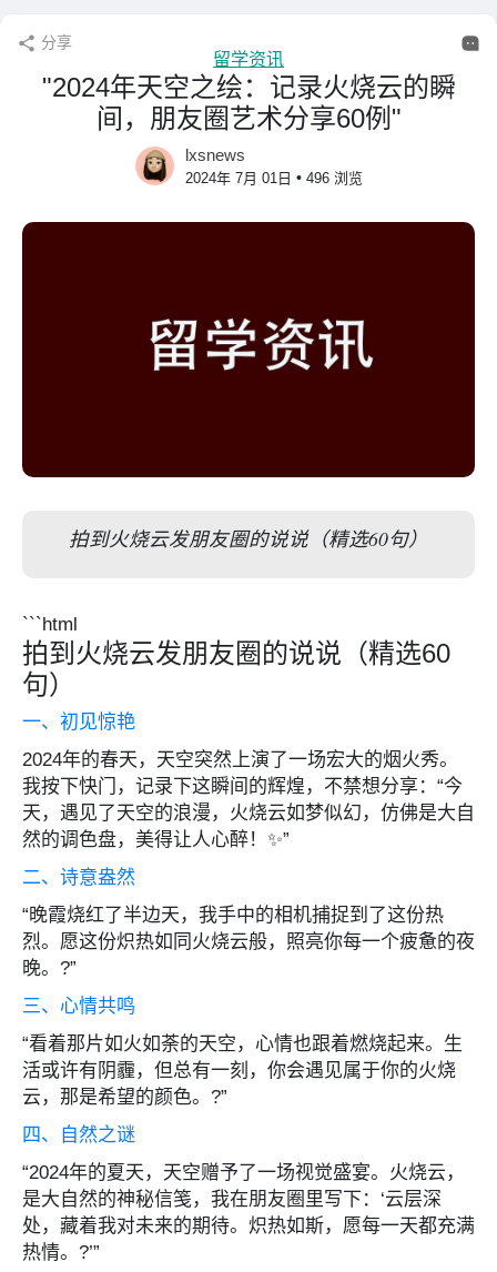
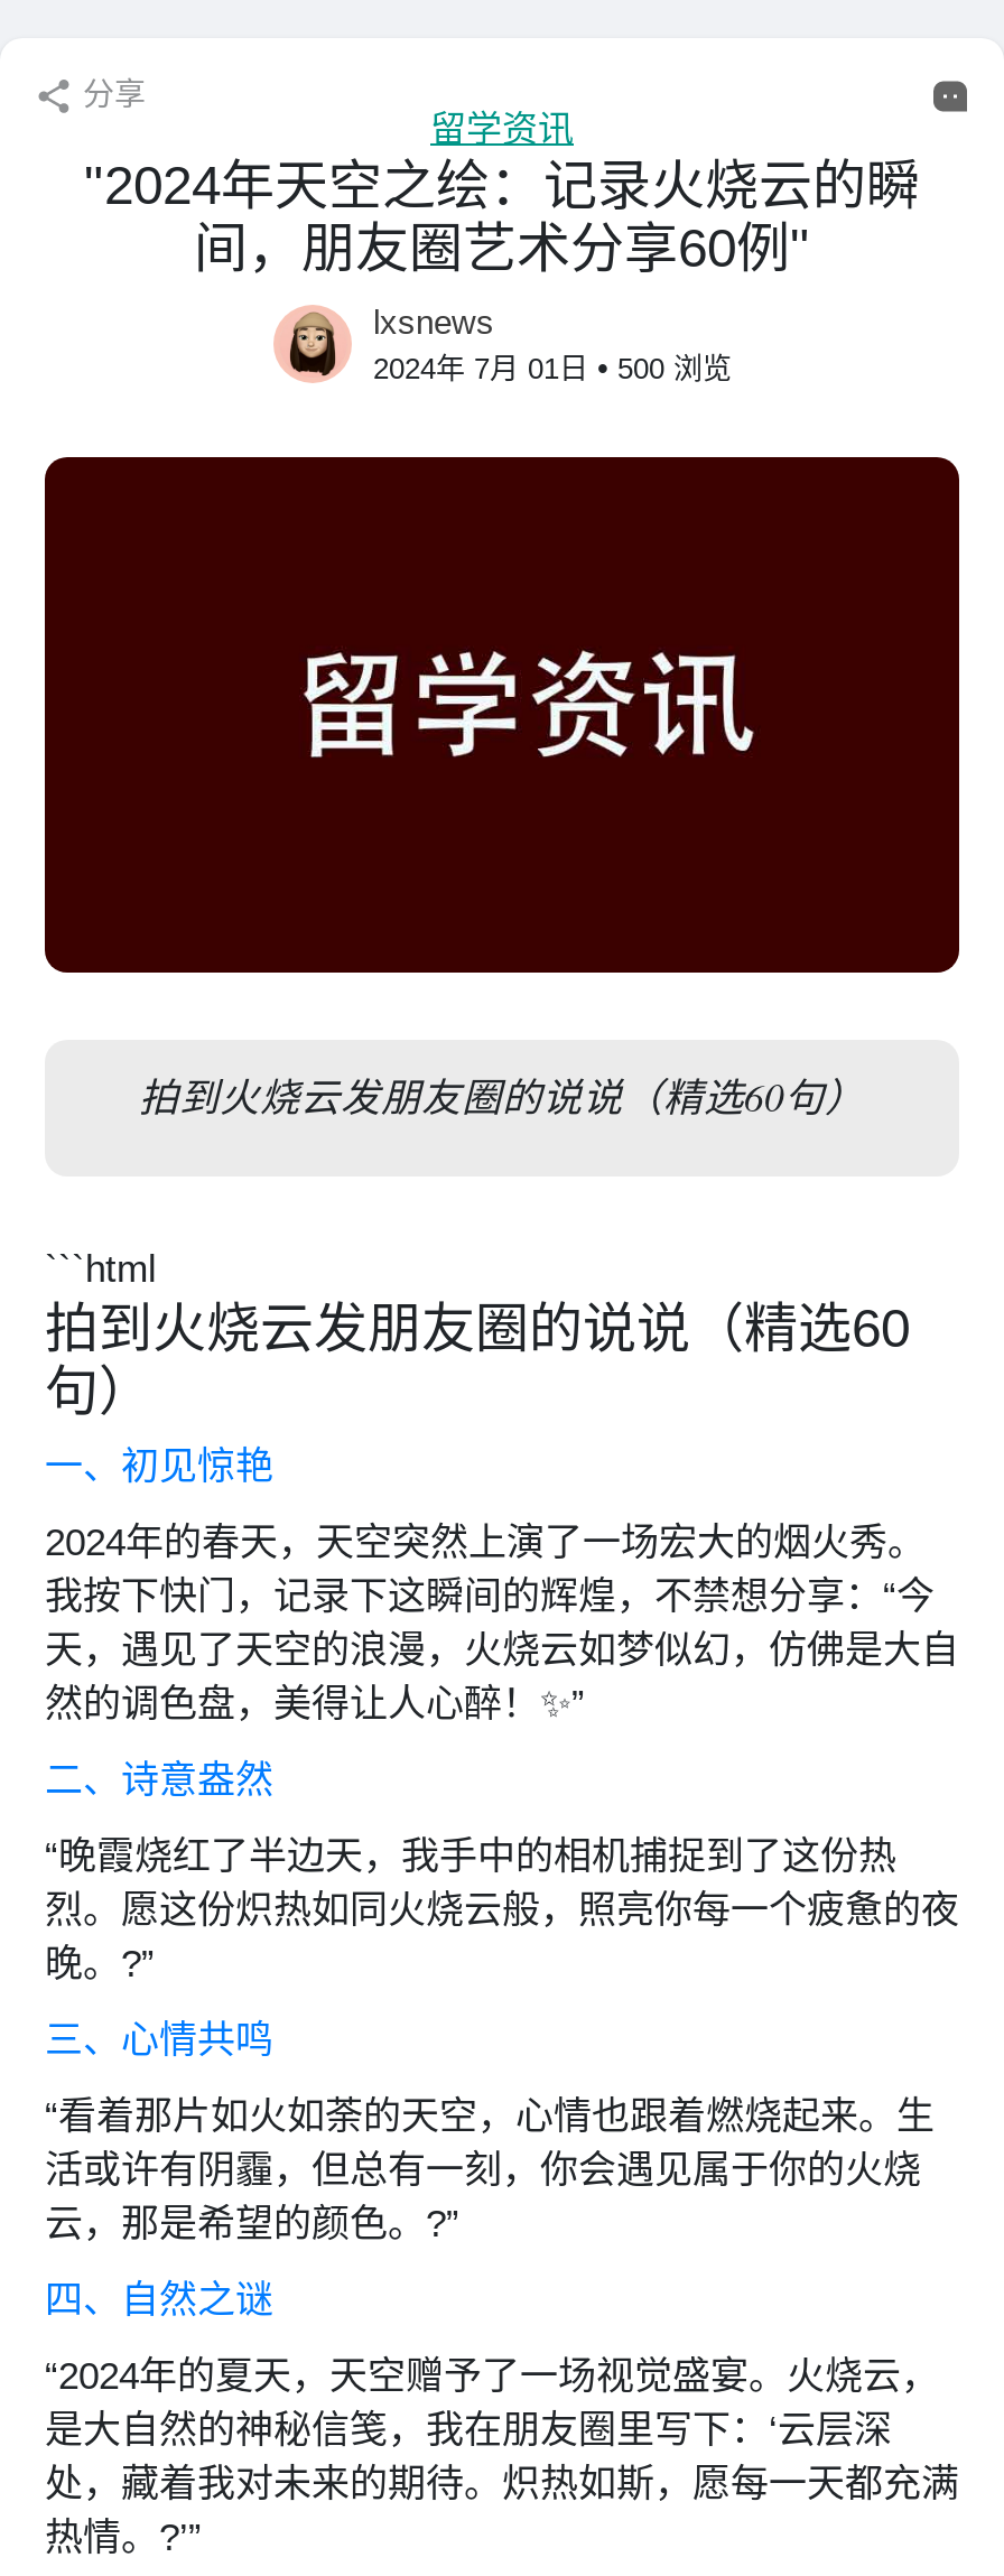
[185,169,362,186] 2024年 7月 01日• 496 浏览 -> [373,350,732,385] 2024年 7月 01日• 500 浏览

